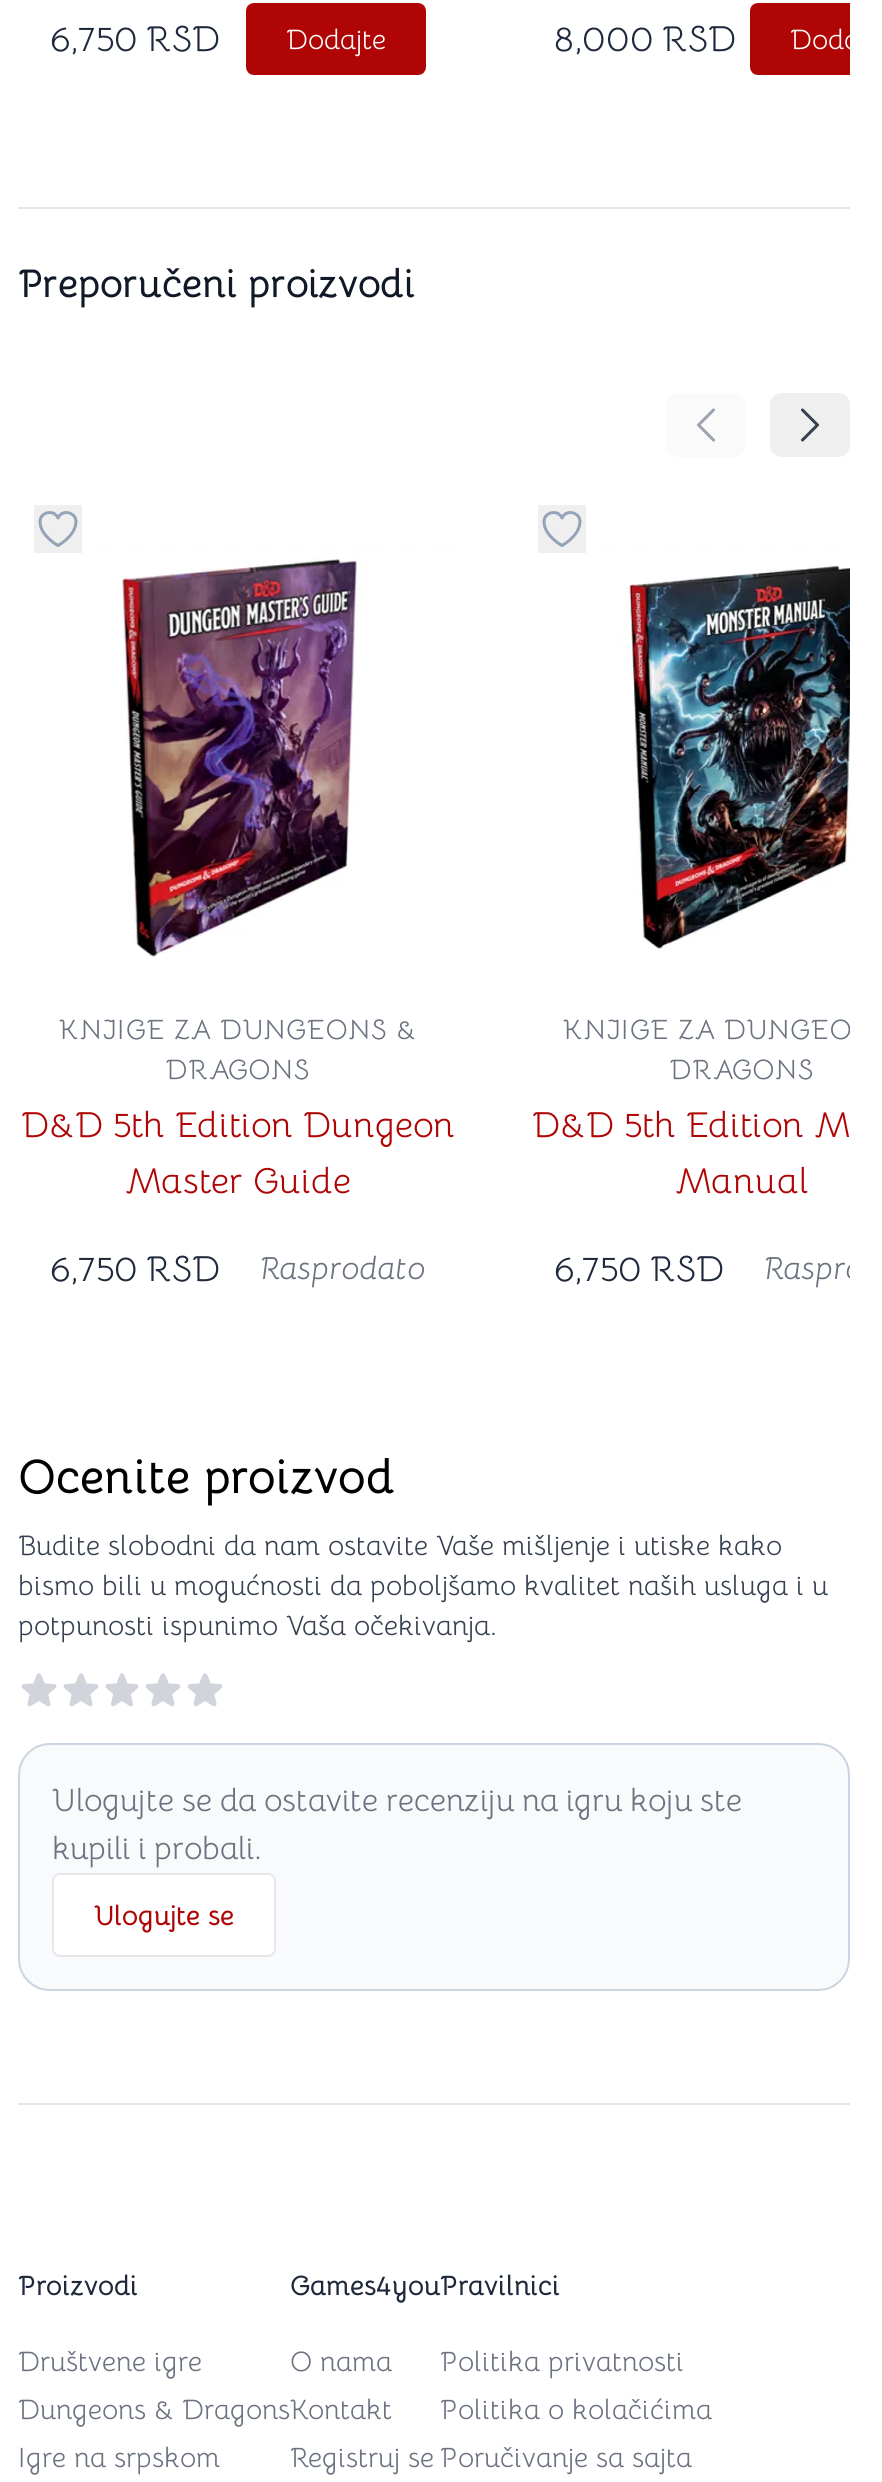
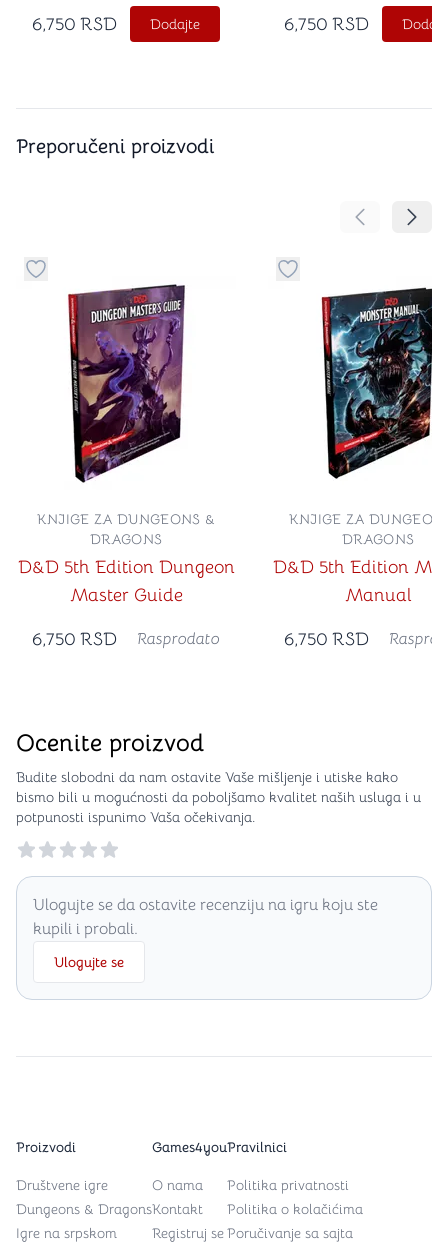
[554,17,736,61] 8,000 RSD -> [284,13,369,35] 6,750 RSD

